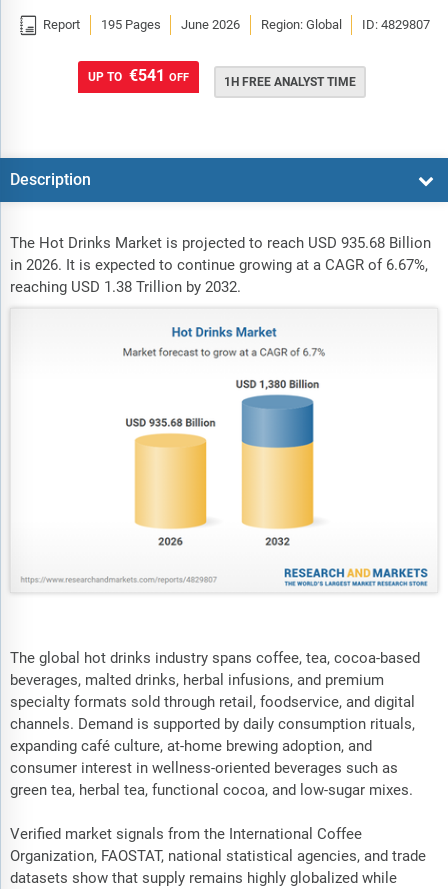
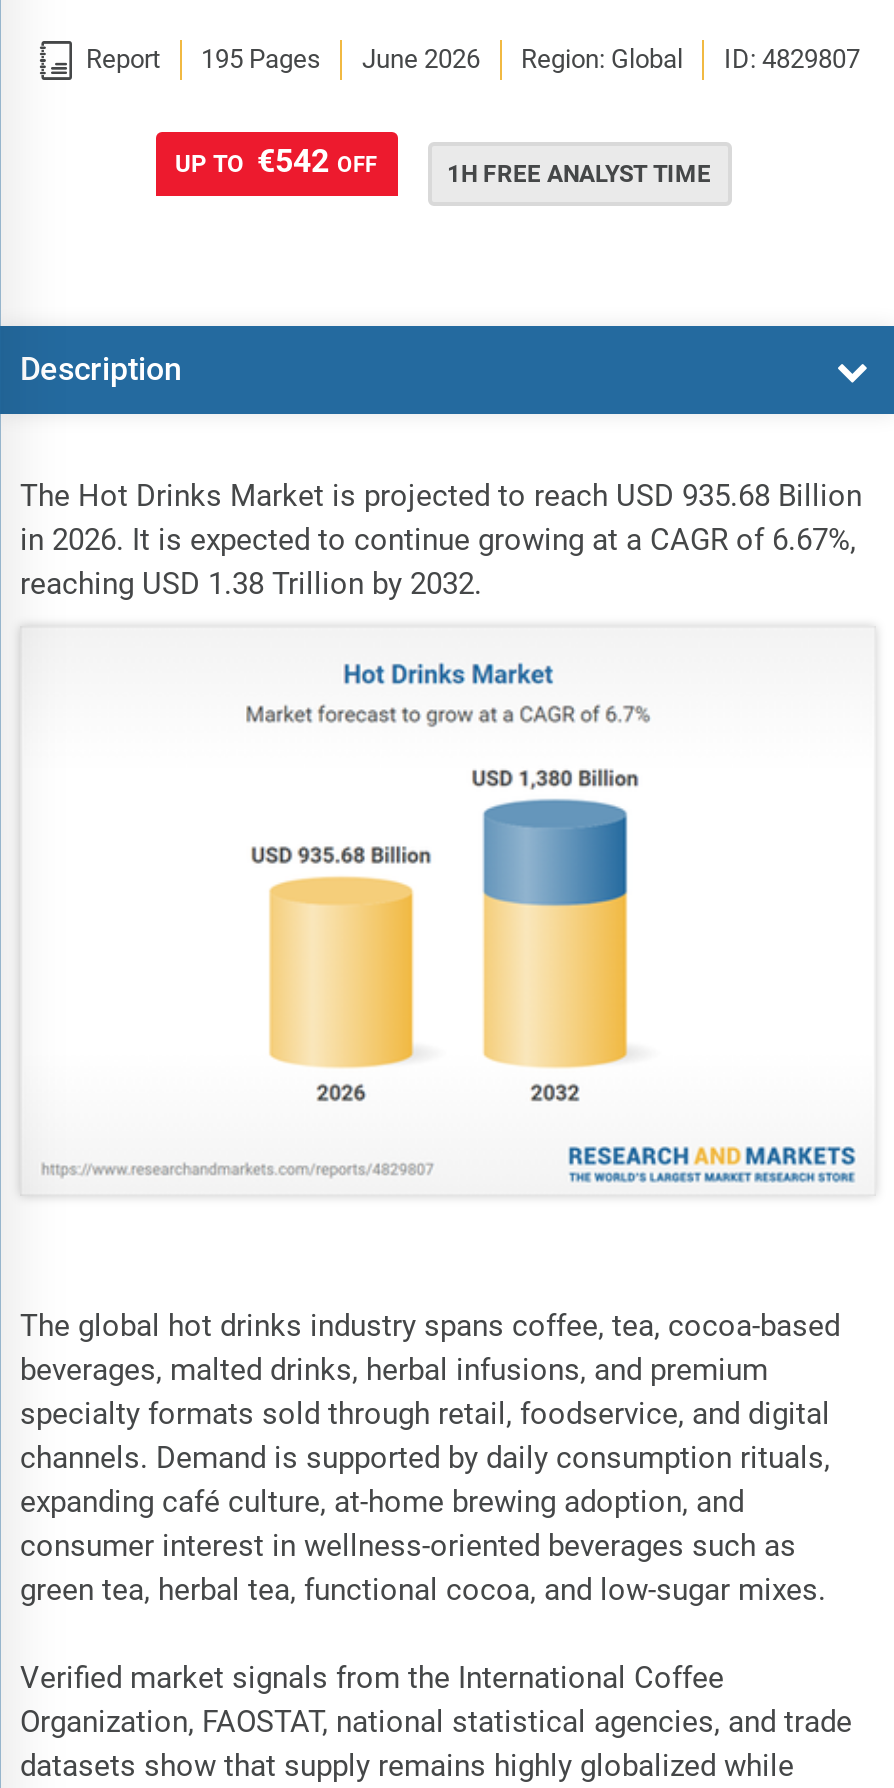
[87,66,188,85] UP TO €541 OFF -> [175,141,377,179] UP TO €542 OFF

